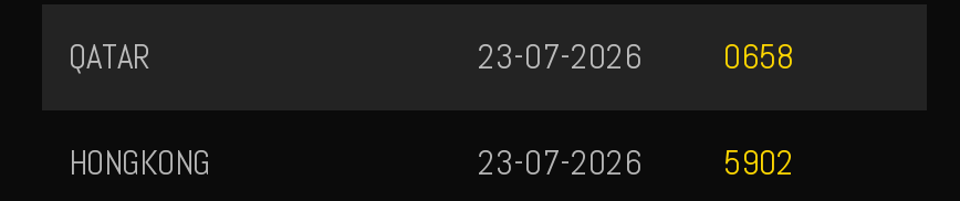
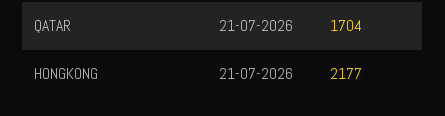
[478,35,641,79] 23-07-2026 -> [219,16,293,36] 21-07-2026
[723,36,794,80] 0658 -> [330,16,362,36] 1704
[478,141,641,185] 23-07-2026 -> [219,64,293,84] 21-07-2026
[723,142,794,186] 5902 -> [330,64,362,84] 2177

